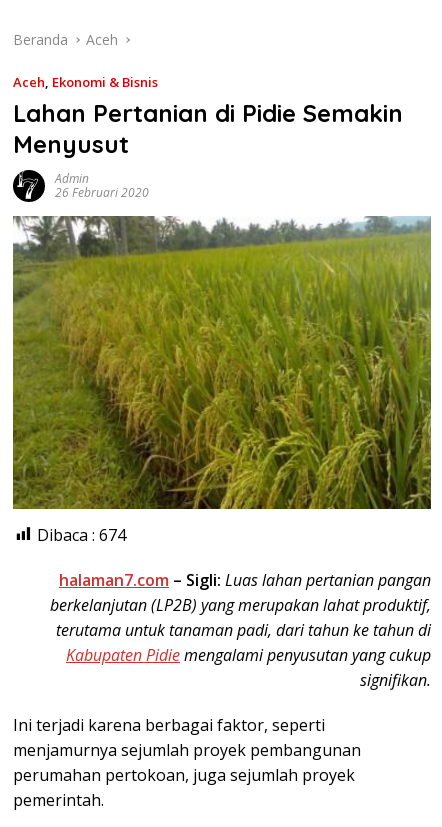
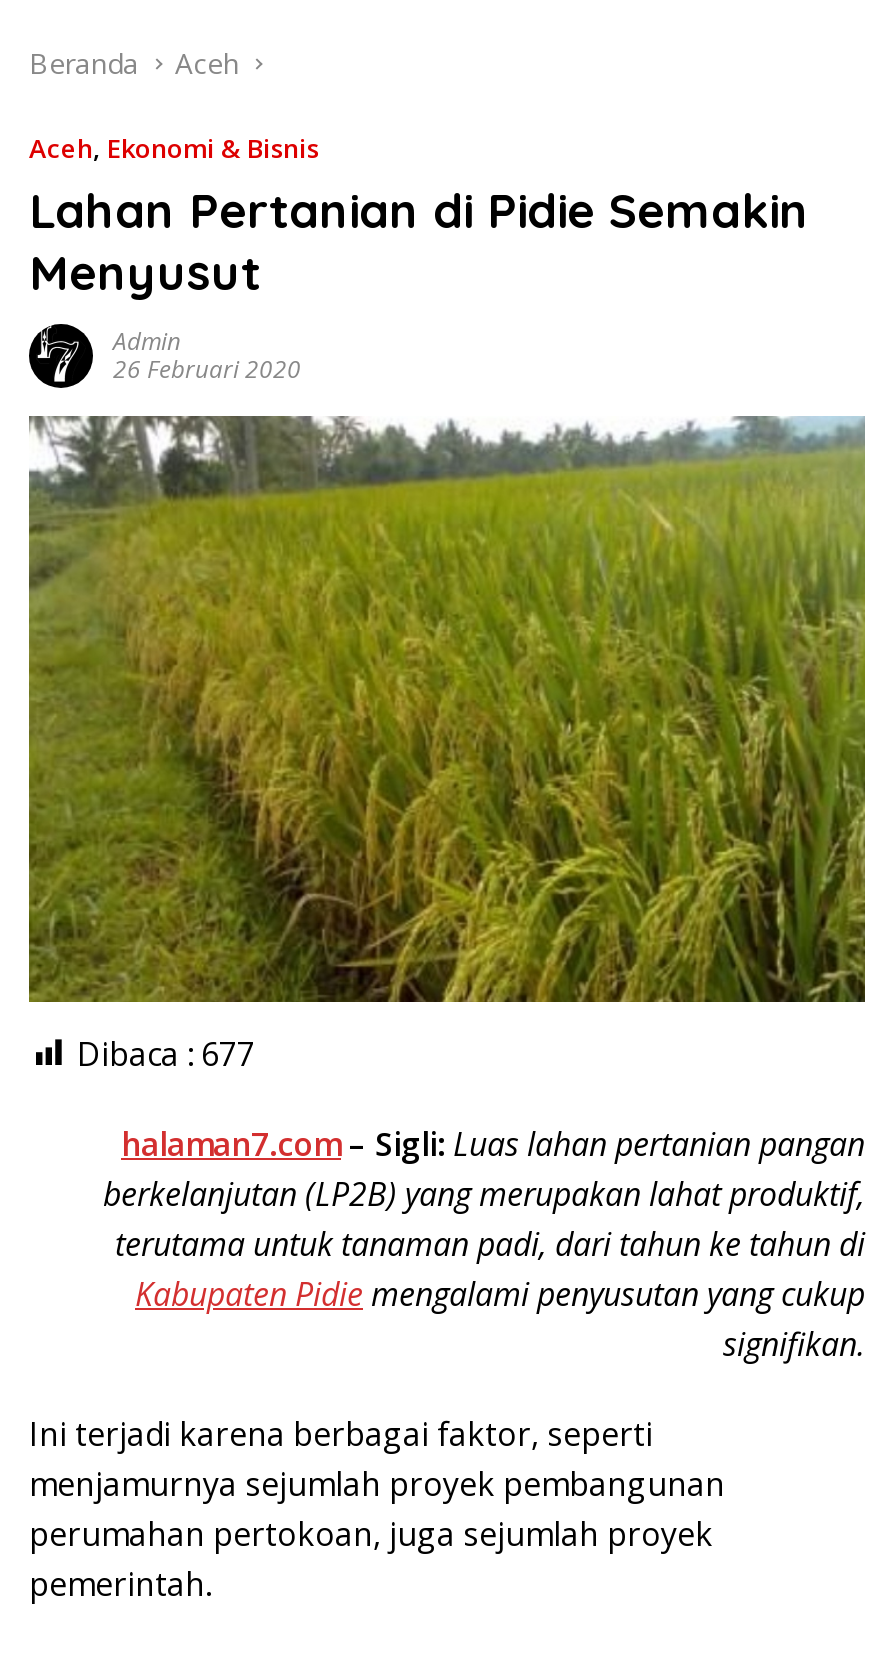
[37,524,126,546] Dibaca : 674 -> [77,1031,255,1075] Dibaca : 677

